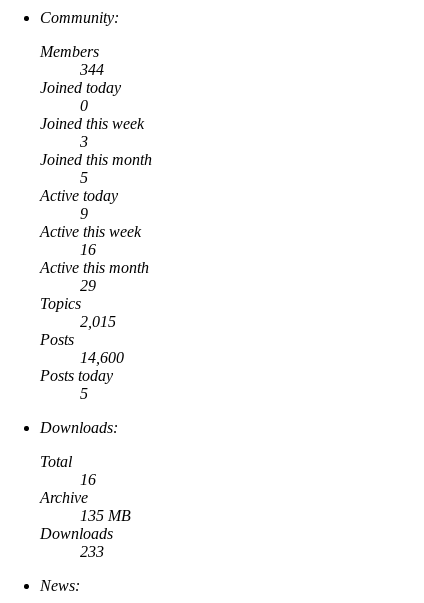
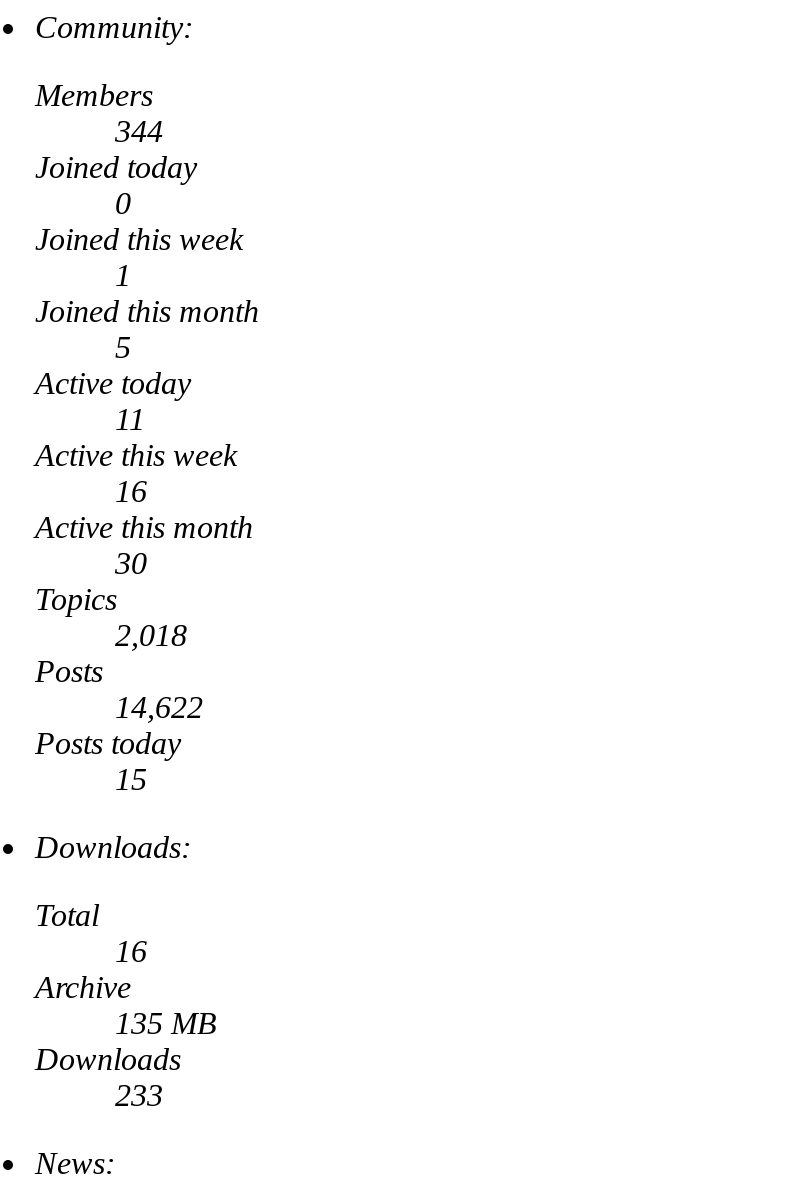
[80,133,88,150] 3 -> [115,258,131,292] 1
[80,205,88,222] 9 -> [115,402,145,436] 11
[80,277,96,294] 29 -> [115,546,147,580] 30
[80,313,116,330] 2,015 -> [115,618,187,652] 2,018
[80,349,124,366] 14,600 -> [115,690,203,724] 14,622
[80,385,88,402] 5 -> [115,762,147,796] 15

